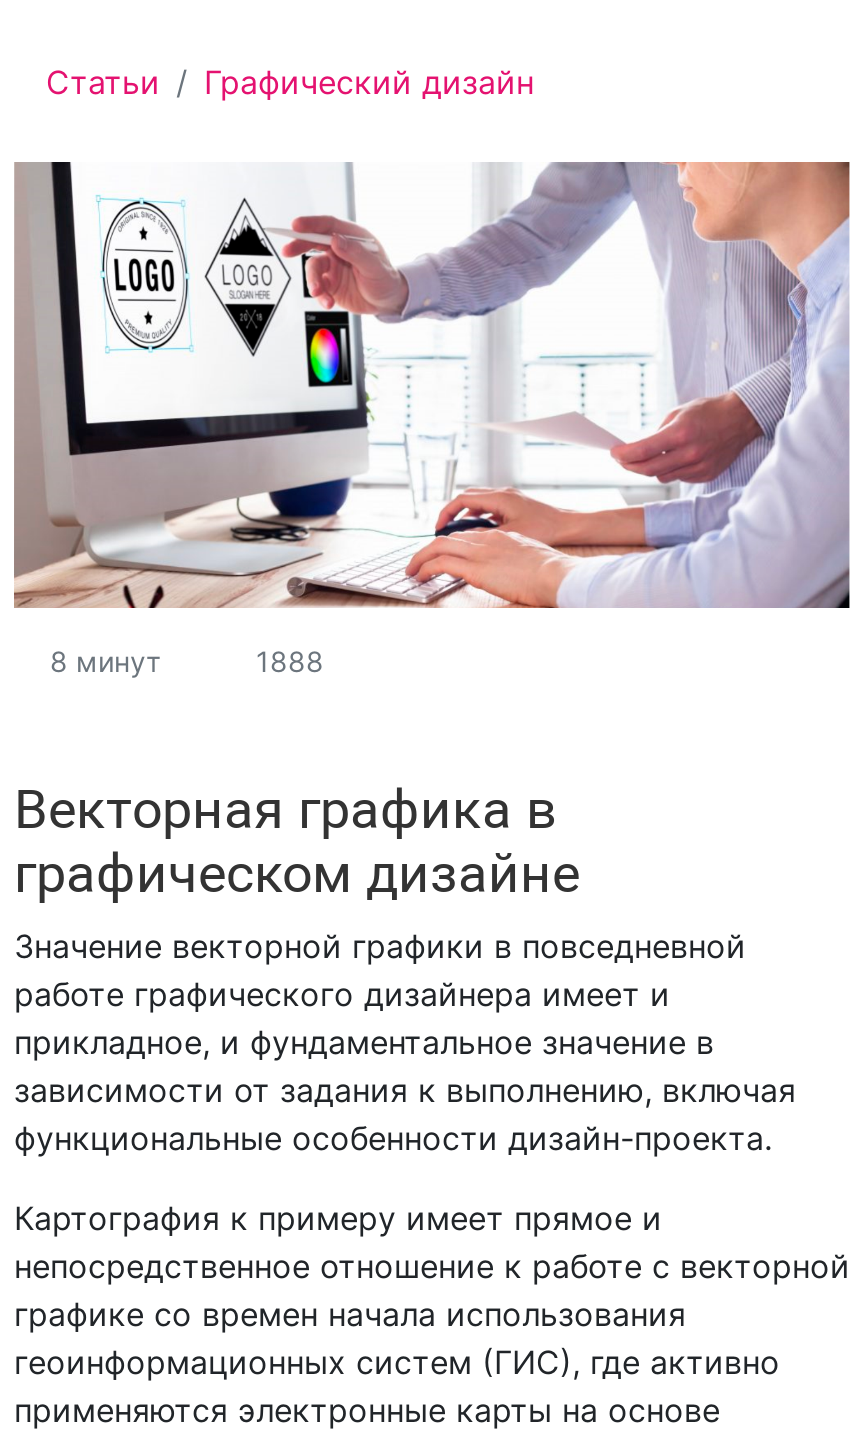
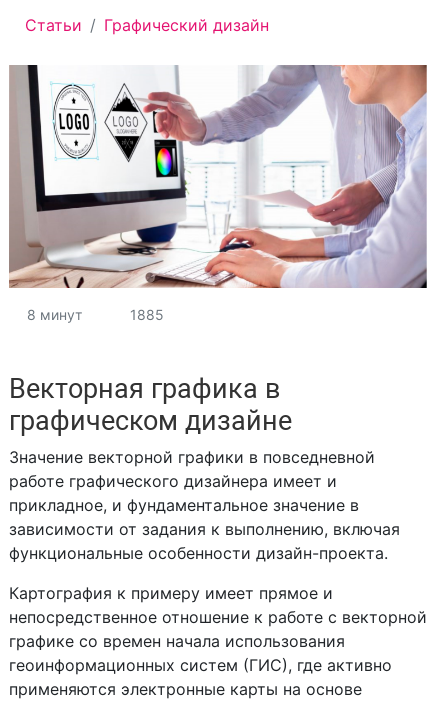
[248,644,324,678] 1888 -> [126,306,164,323] 1885

